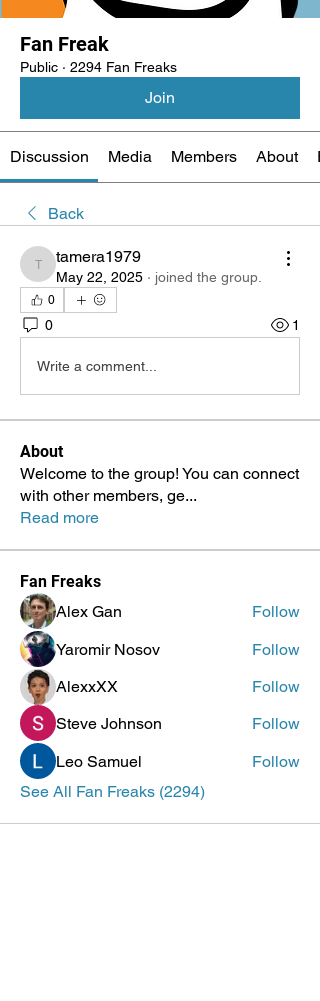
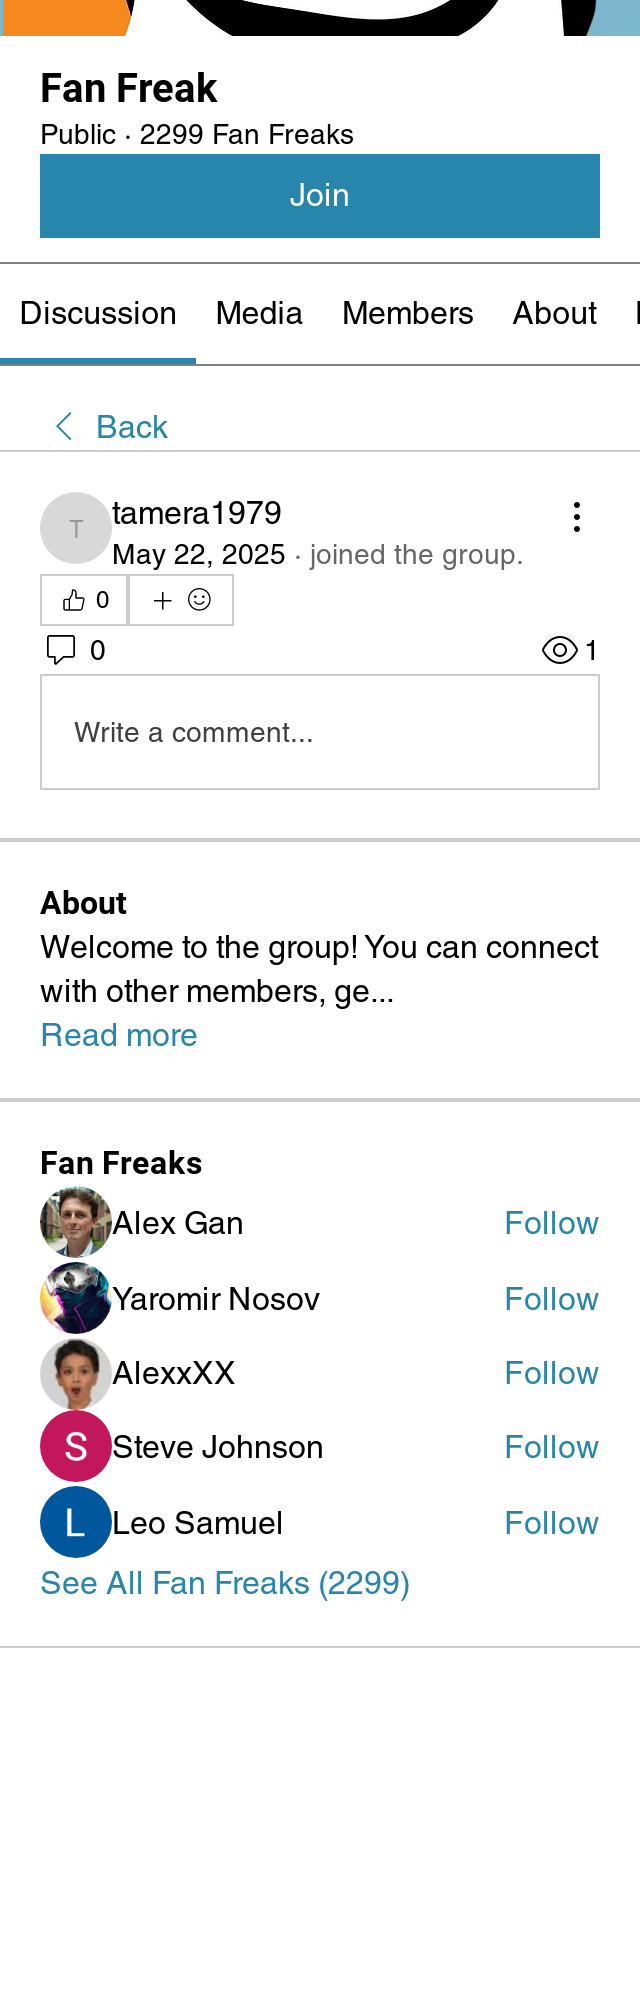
[20,59,177,75] Public · 2294 Fan Freaks -> [40,119,354,151] Public · 2299 Fan Freaks
[20,782,205,801] See All Fan Freaks (2294) -> [40,1565,410,1603] See All Fan Freaks (2299)

